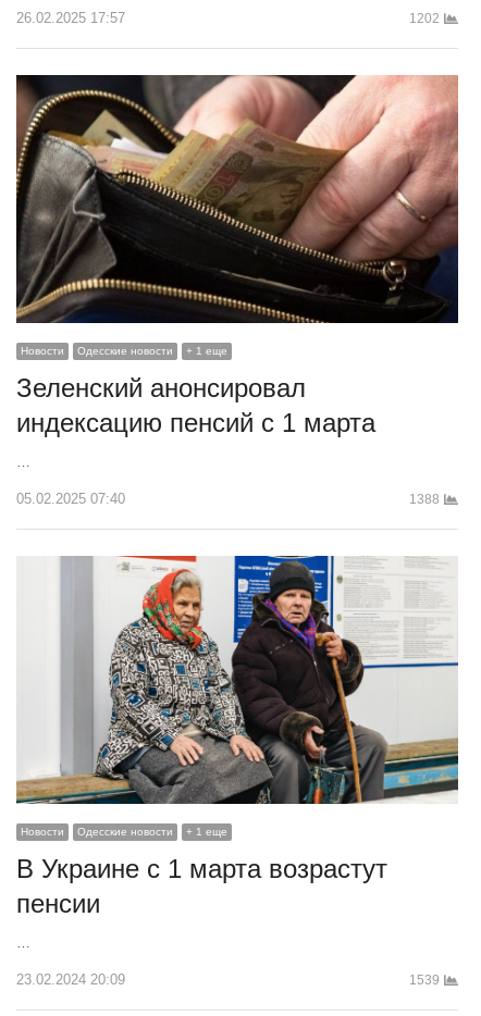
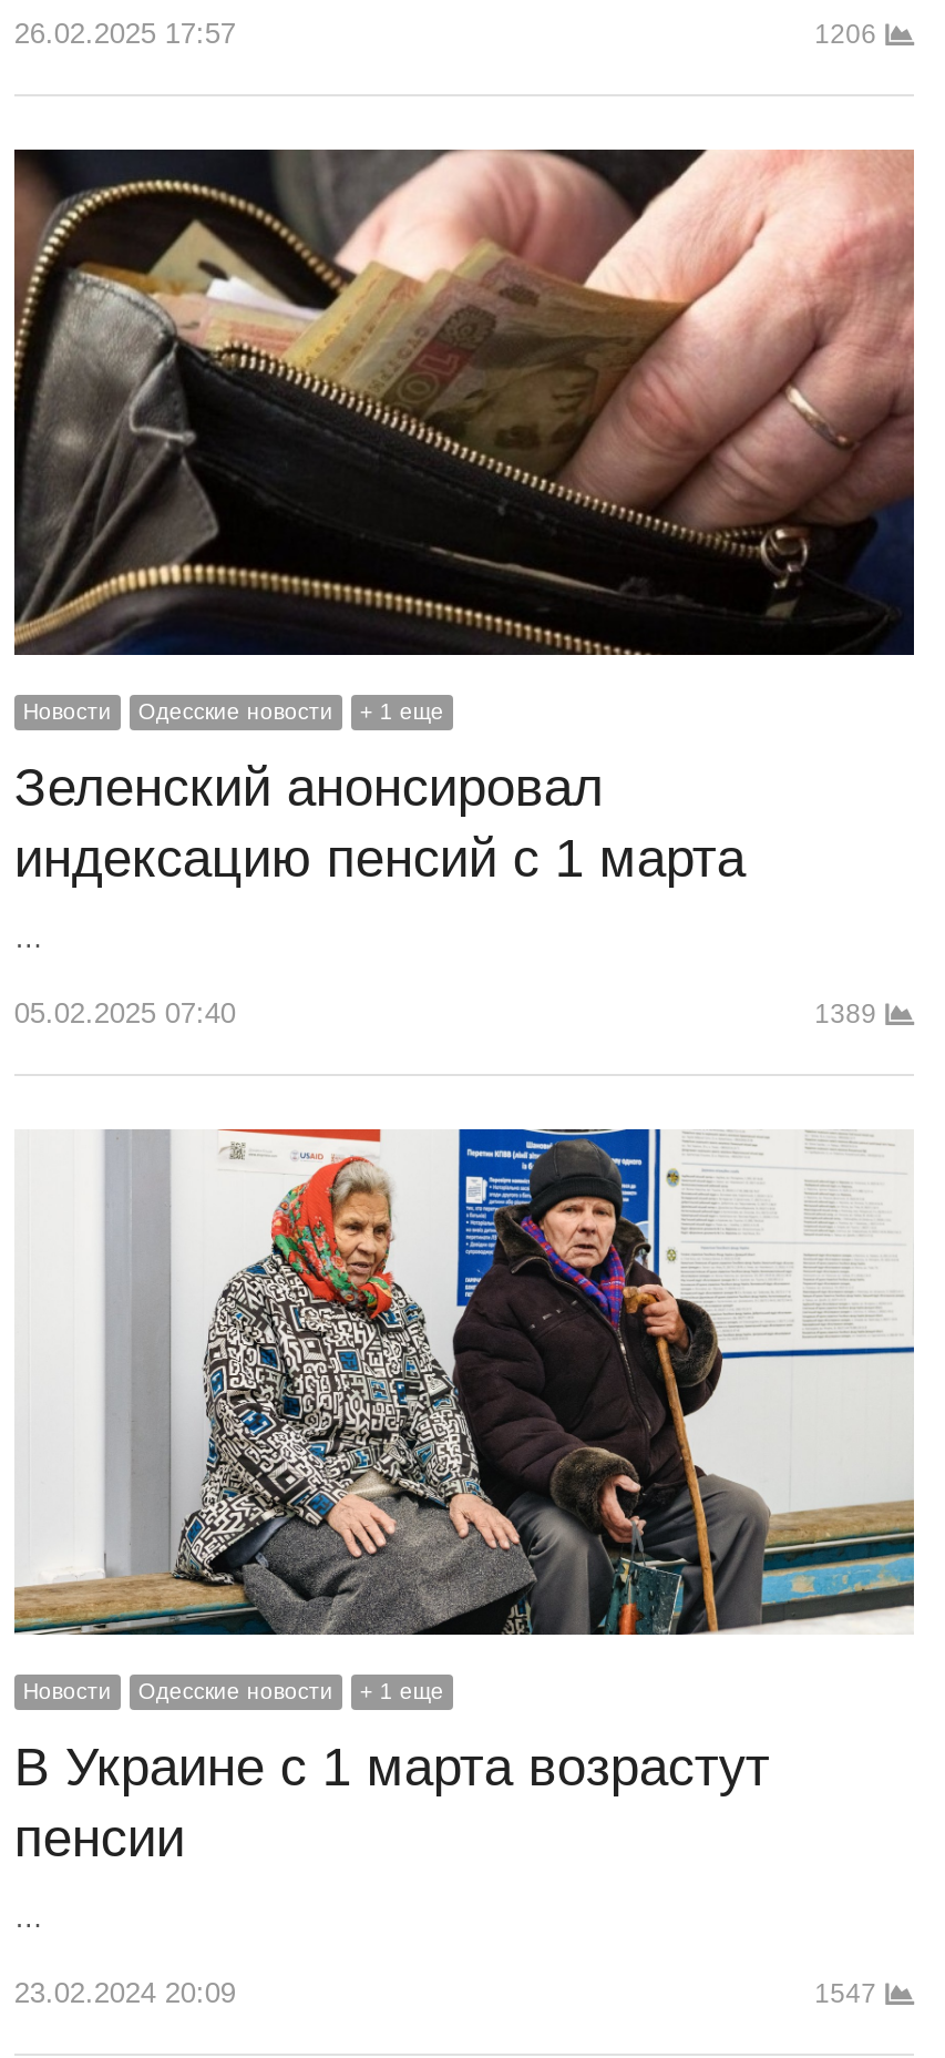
[409,11,440,26] 1202 -> [814,19,877,50] 1206
[409,492,440,507] 1388 -> [814,999,877,1030] 1389
[409,973,440,988] 1539 -> [814,1979,877,2010] 1547

